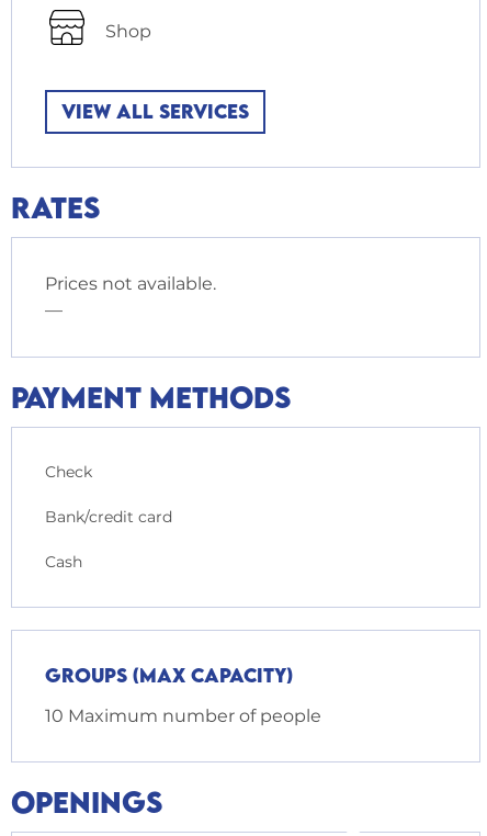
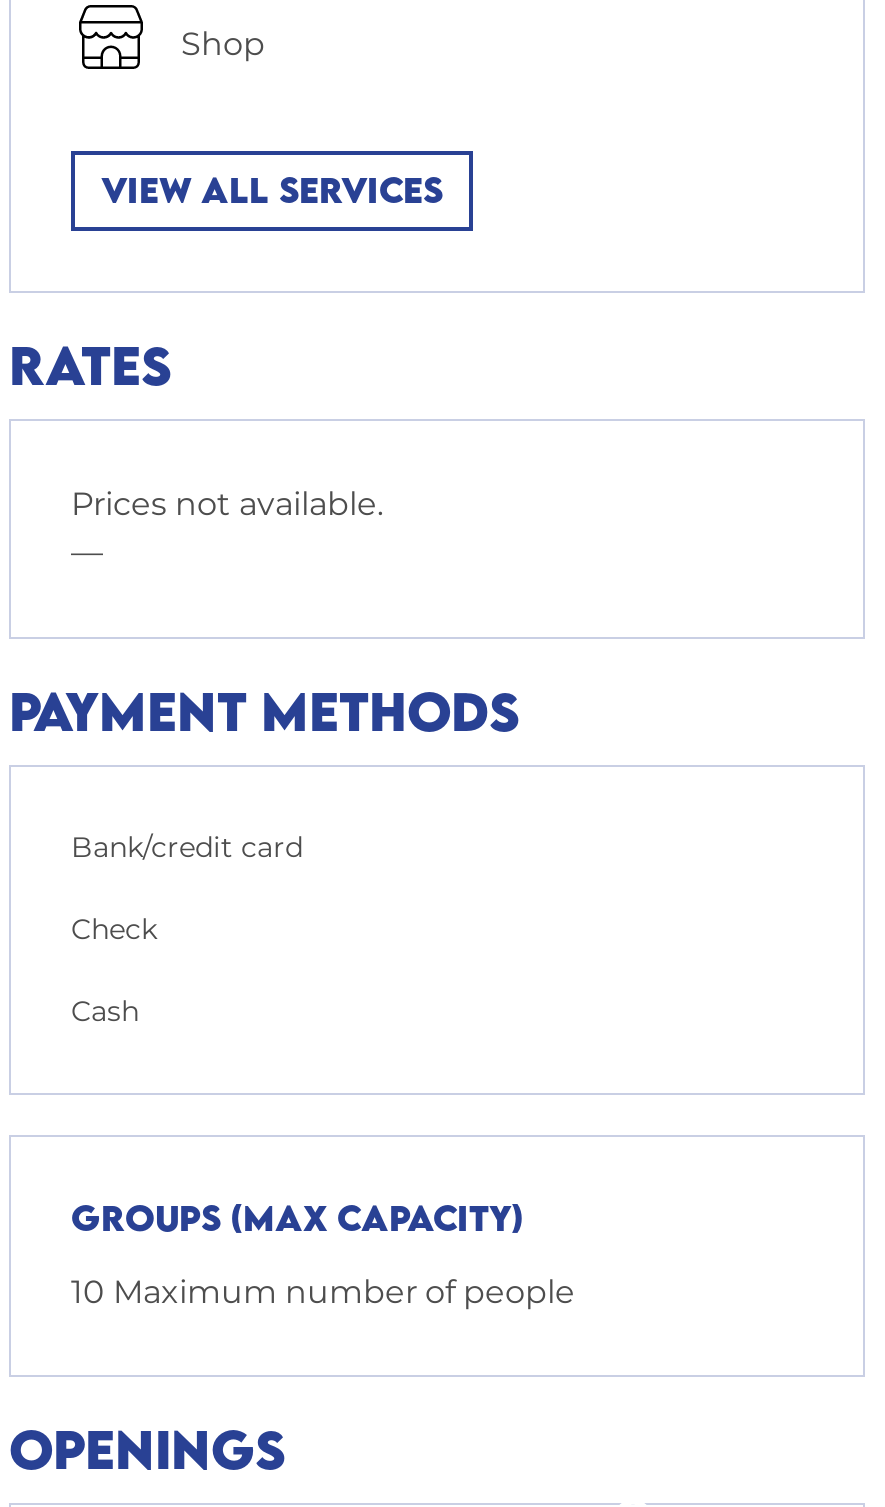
moved [45,462,92,482] -> [71,912,157,948]: Check
moved [45,507,172,527] -> [71,830,303,866]: Bank/credit card

